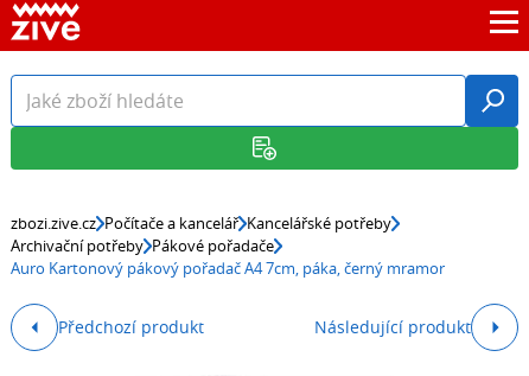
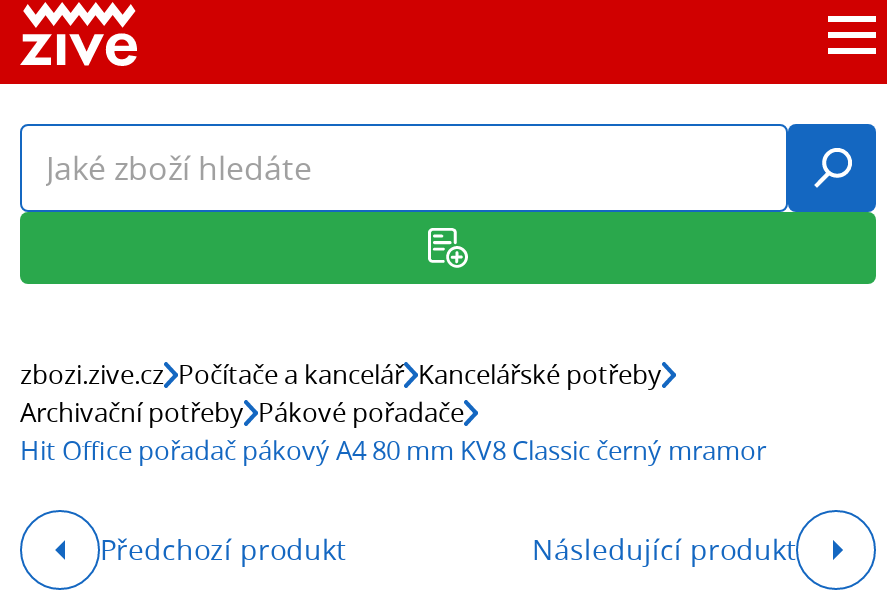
[11,257,445,279] Auro Kartonový pákový pořadač A4 7cm, páka, černý mramor -> [20,432,766,468] Hit Office pořadač pákový A4 80 mm KV8 Classic černý mramor

